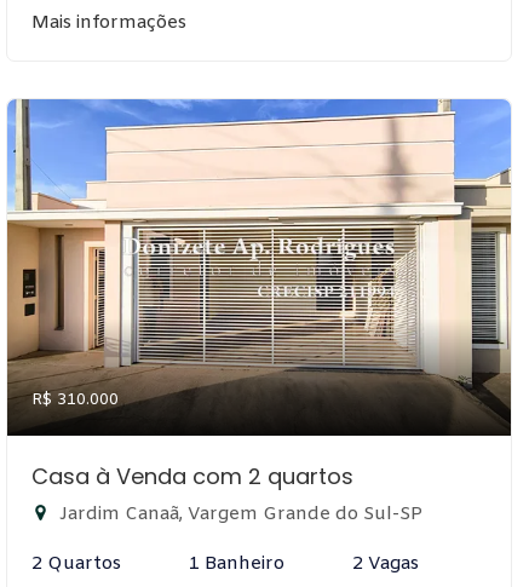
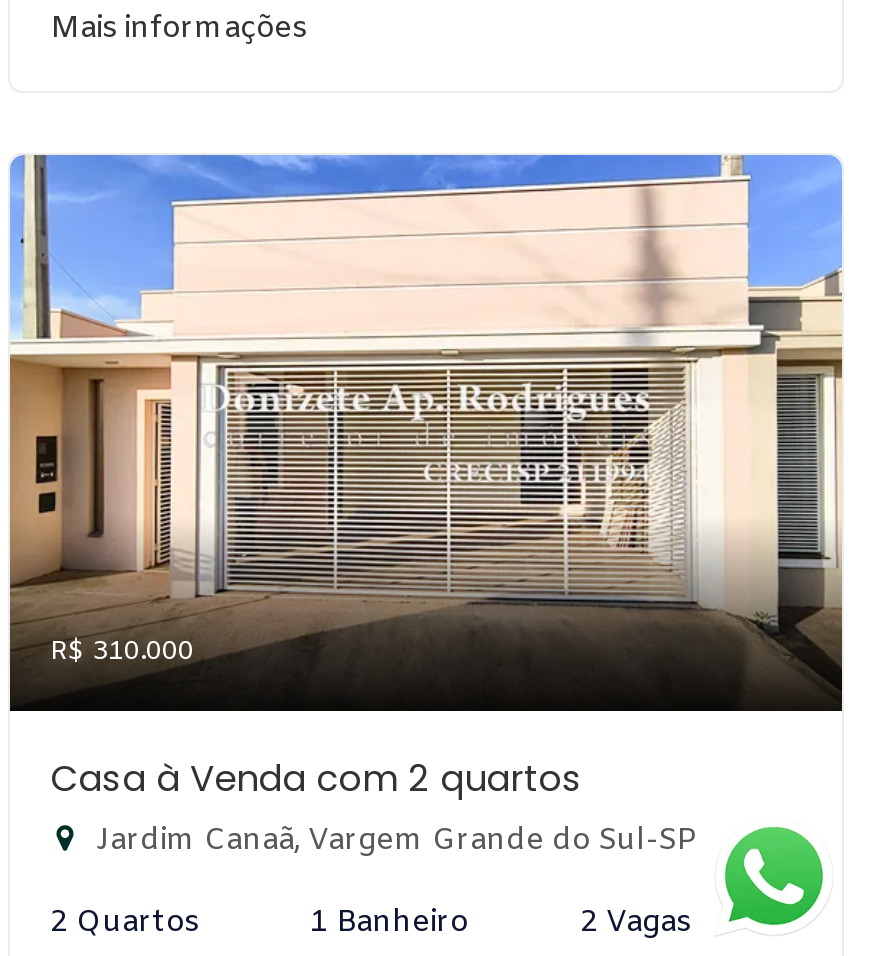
none -> [722,825,824,927] [image]

